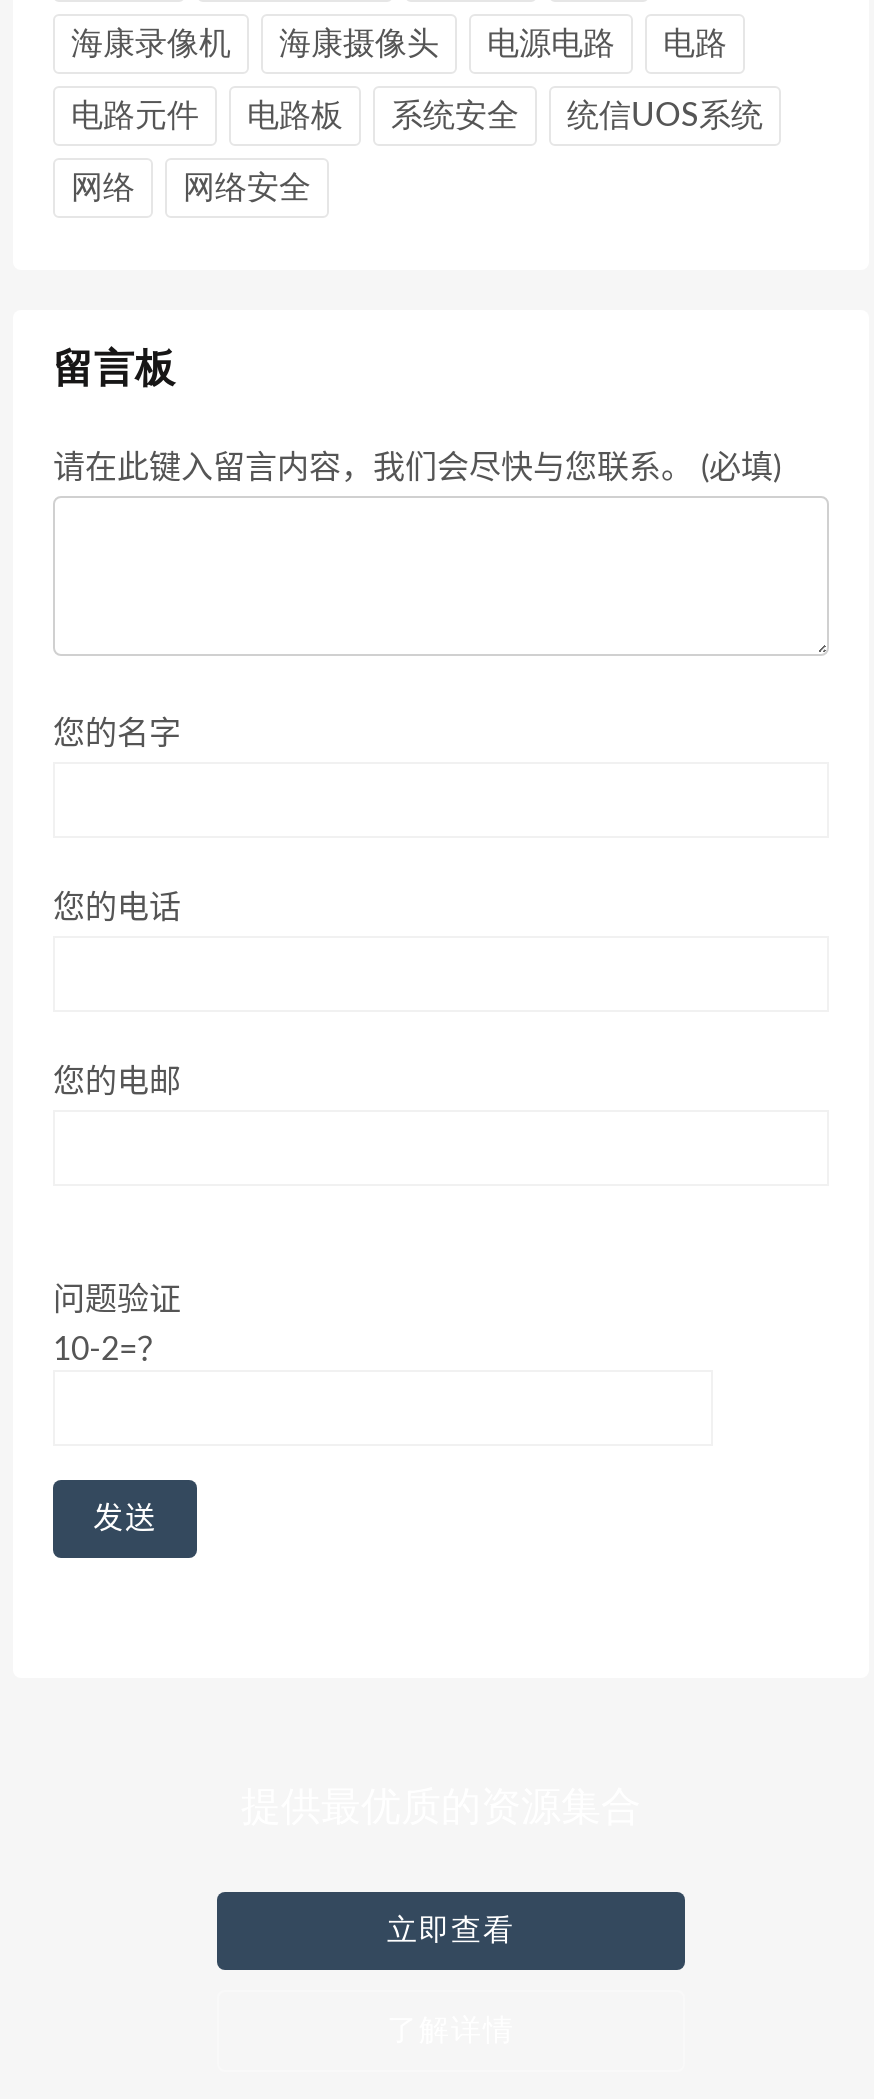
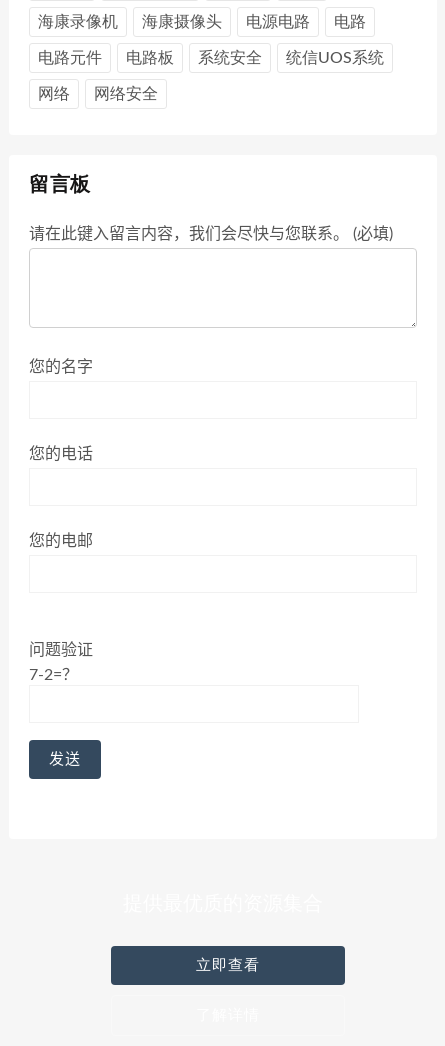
[53,1334,169,1366] 10-2=？ -> [29,667,78,683] 7-2=？

